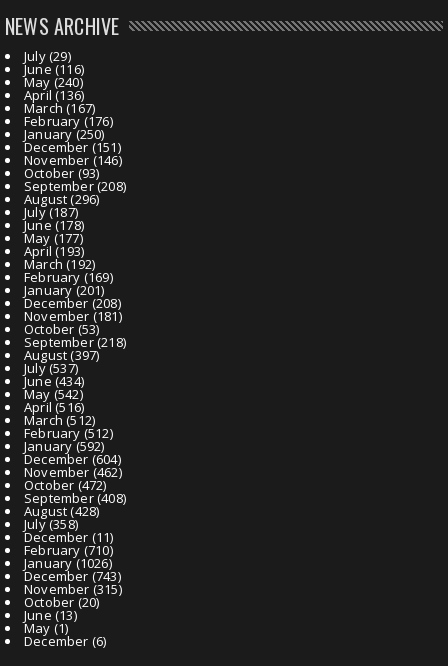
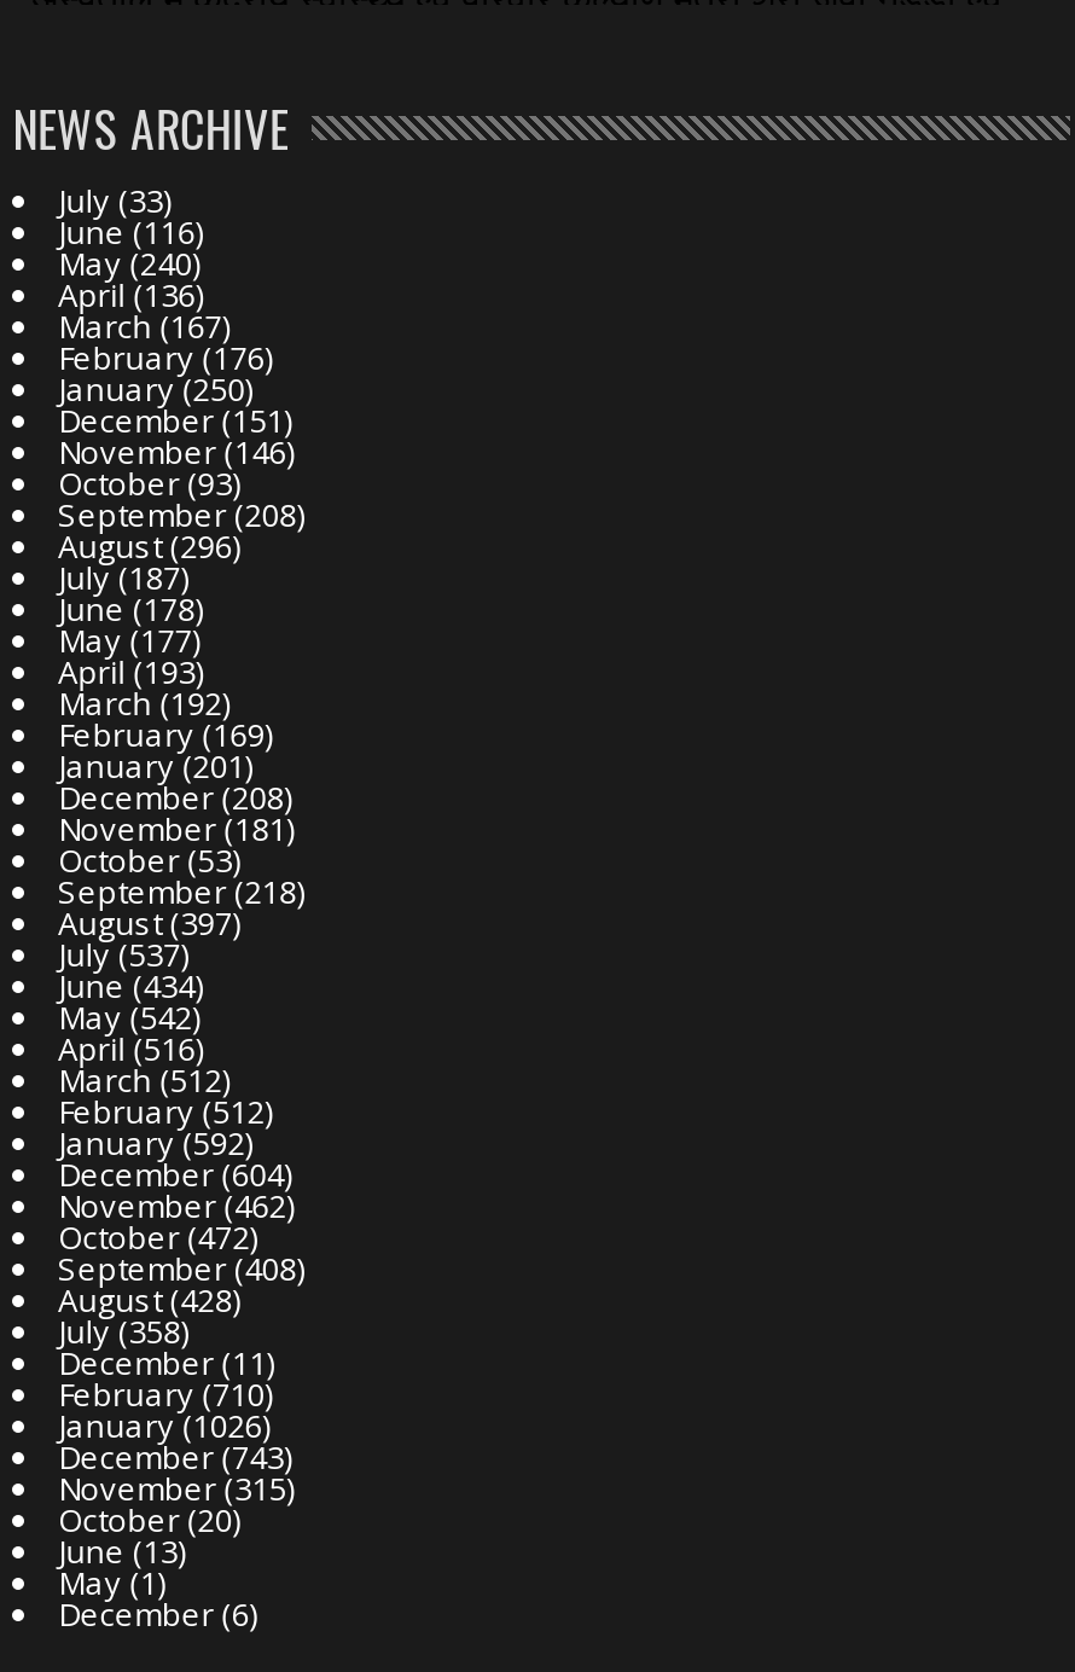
[24,47,71,65] July (29) -> [58,178,171,221] July (33)

